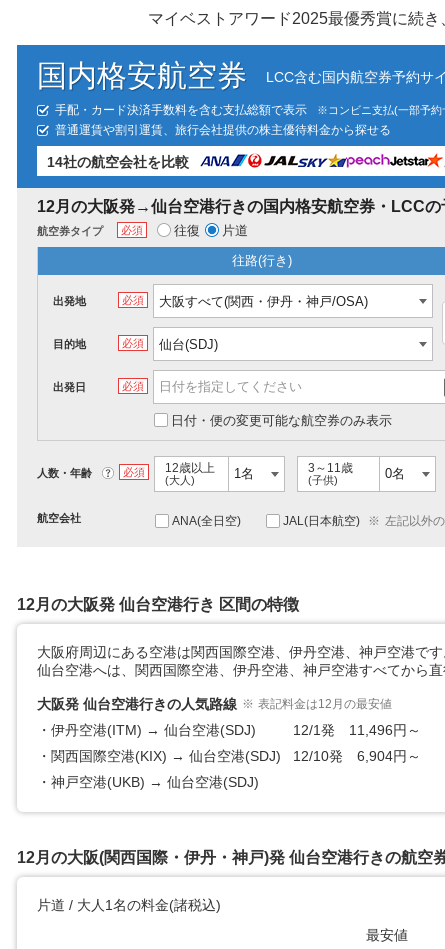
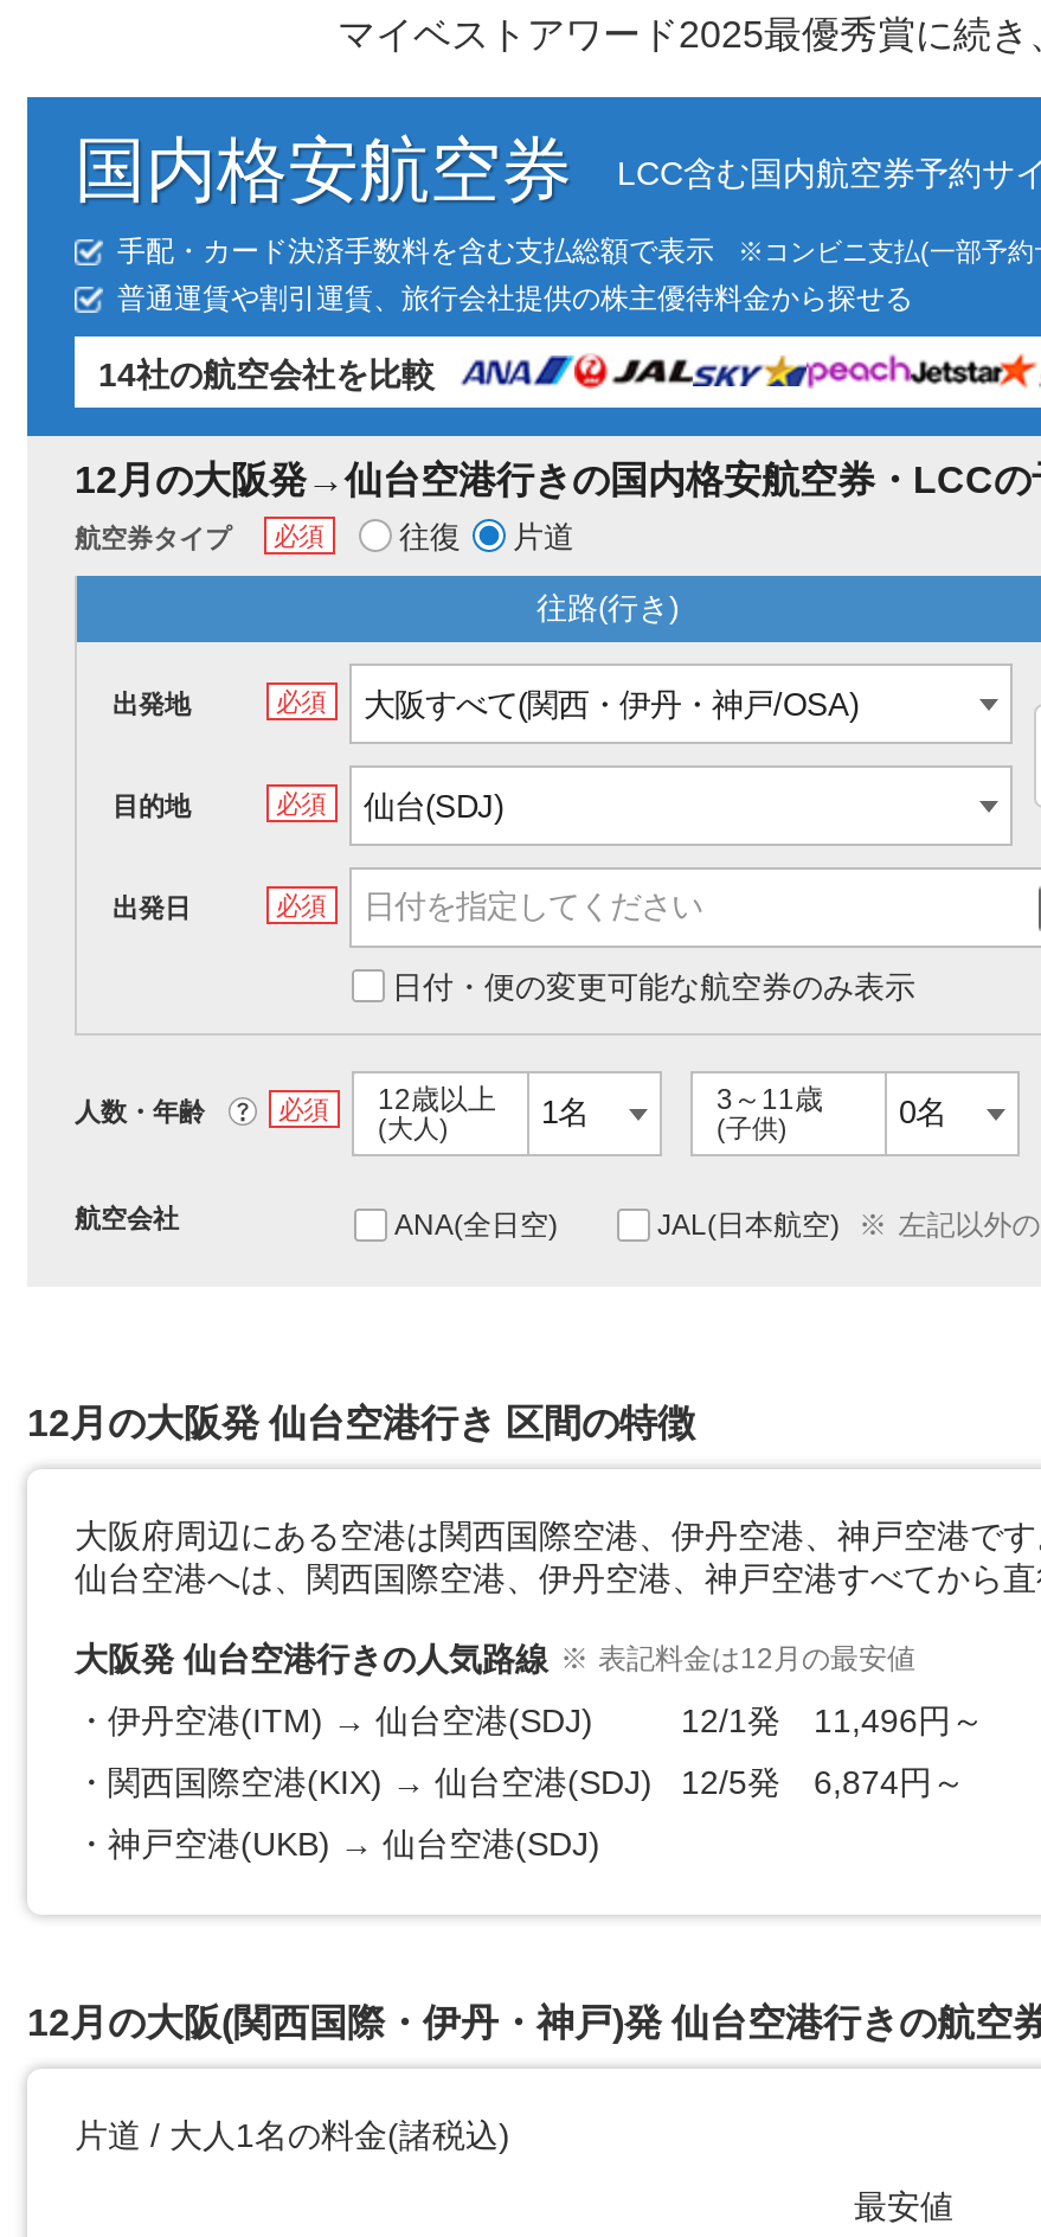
[293,748,421,764] 12/10発 6,904円～ -> [681,1763,965,1801] 12/5発 6,874円～

